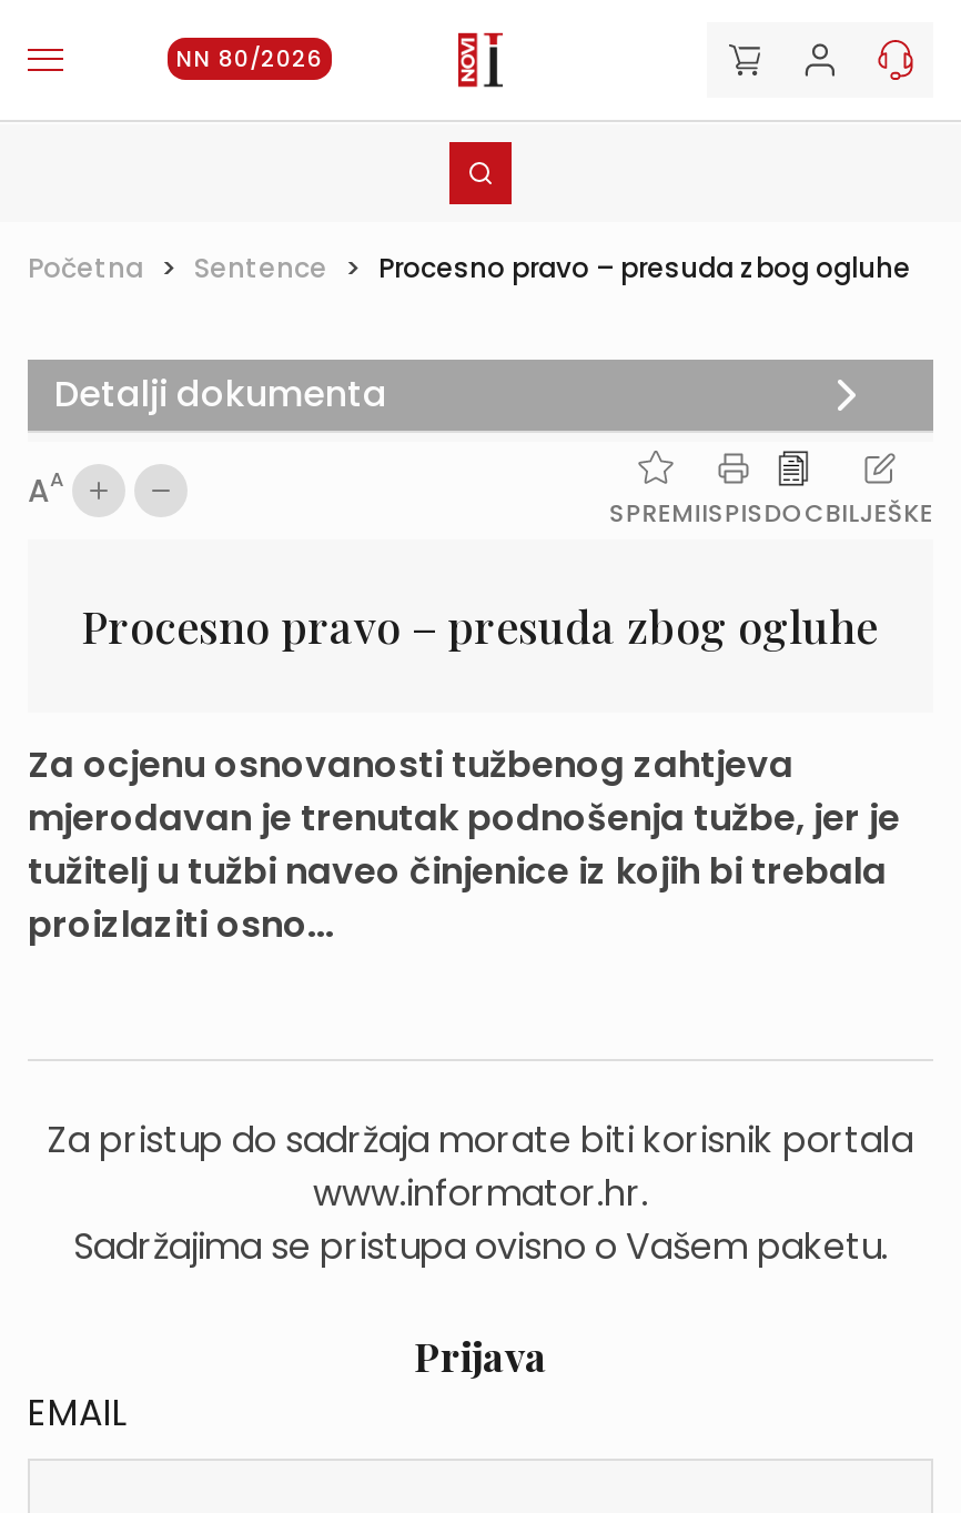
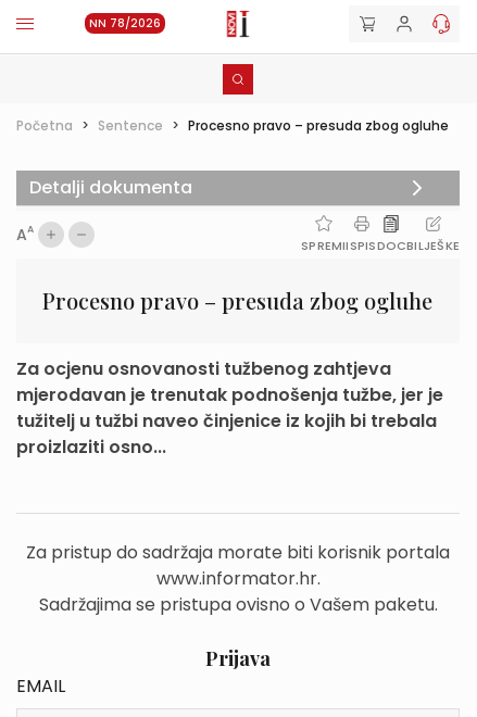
[176,42,323,75] NN 80/2026 -> [89,15,161,32] NN 78/2026

